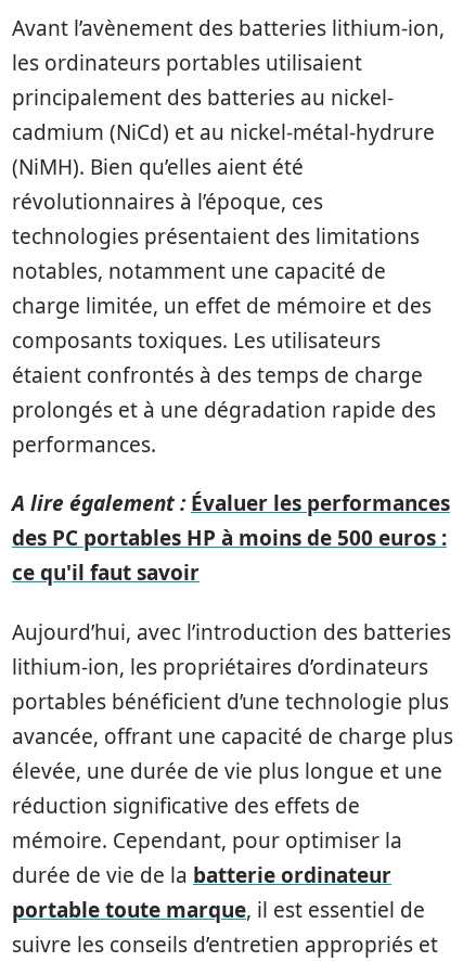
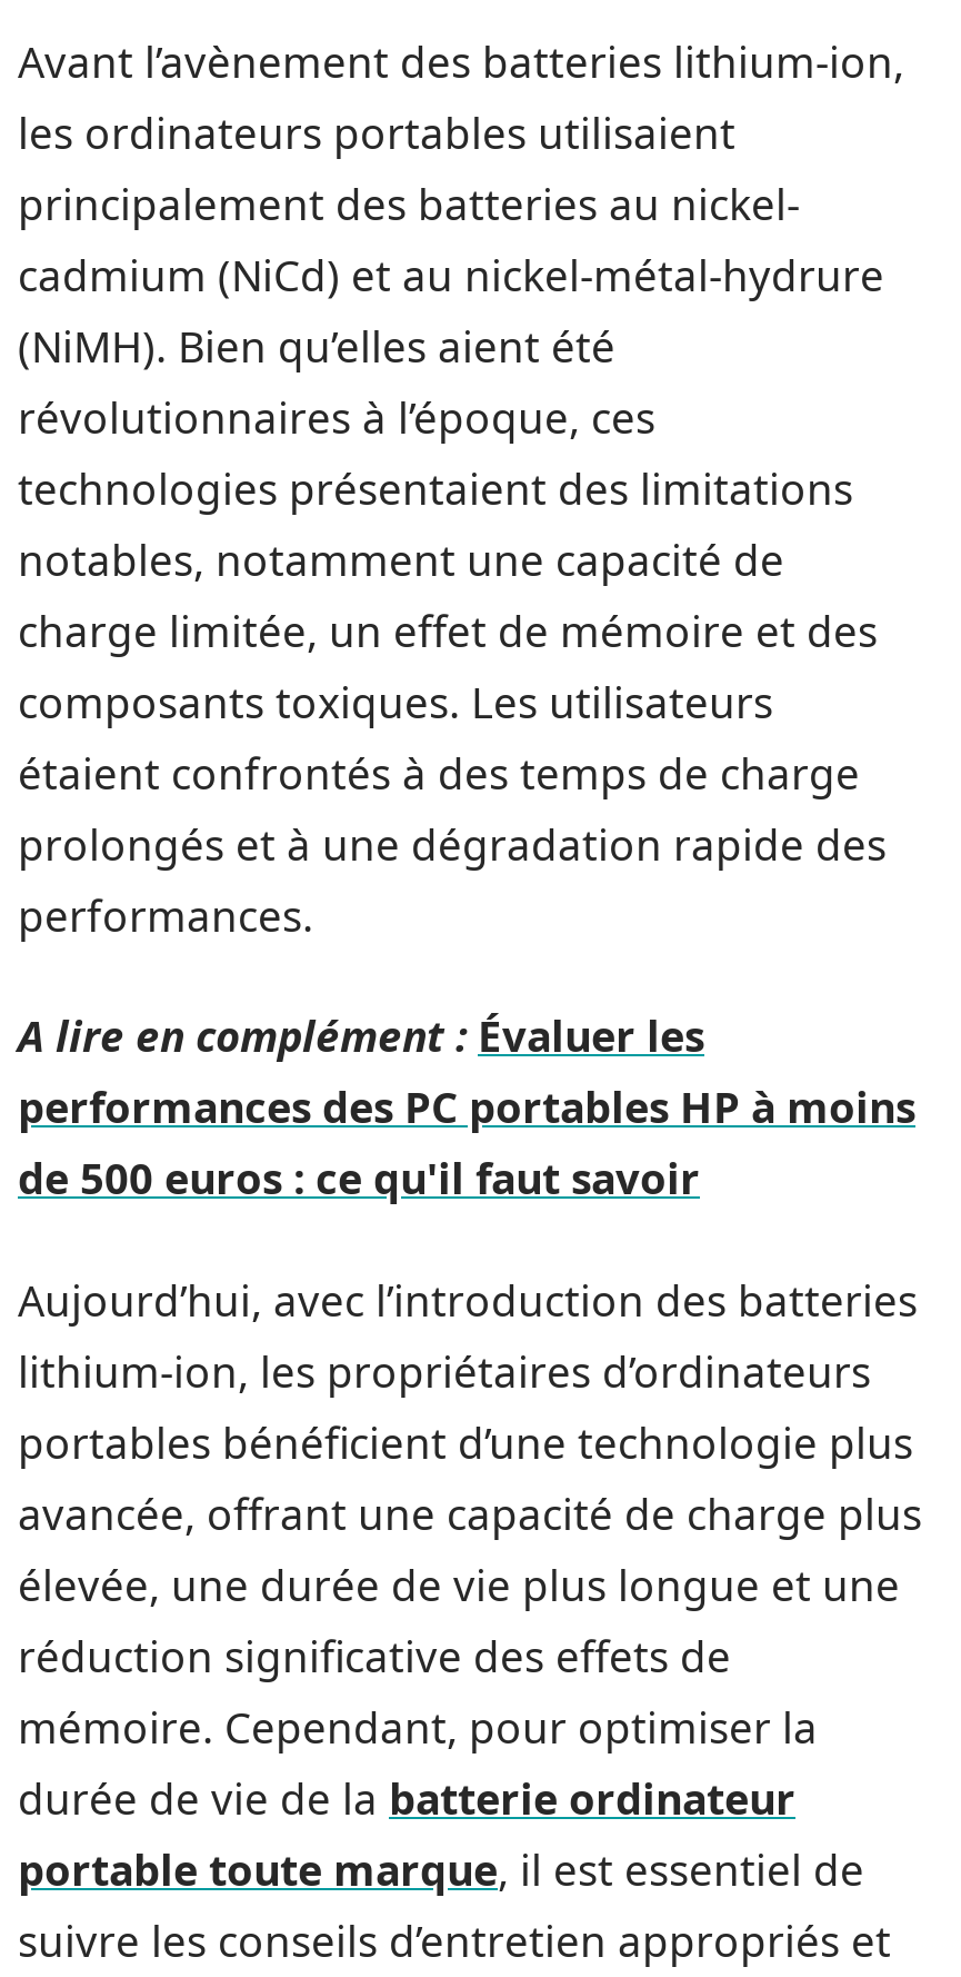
[12,489,450,587] A lire également : Évaluer les performances | des PC portables HP à moins de 500 euros : | ce qu'il faut savoir -> [18,1007,915,1208] A lire en complément : Évaluer les | performances des PC portables HP à moins | de 500 euros : ce qu'il faut savoir

